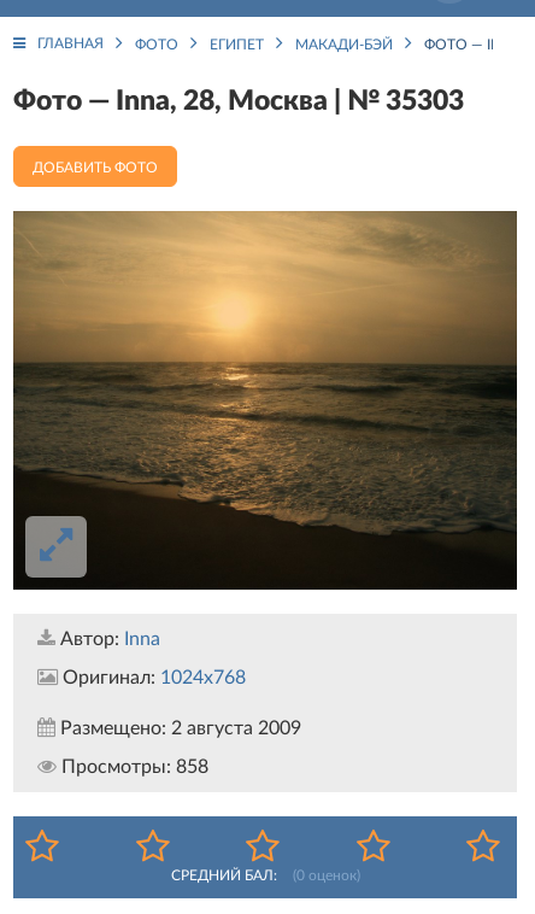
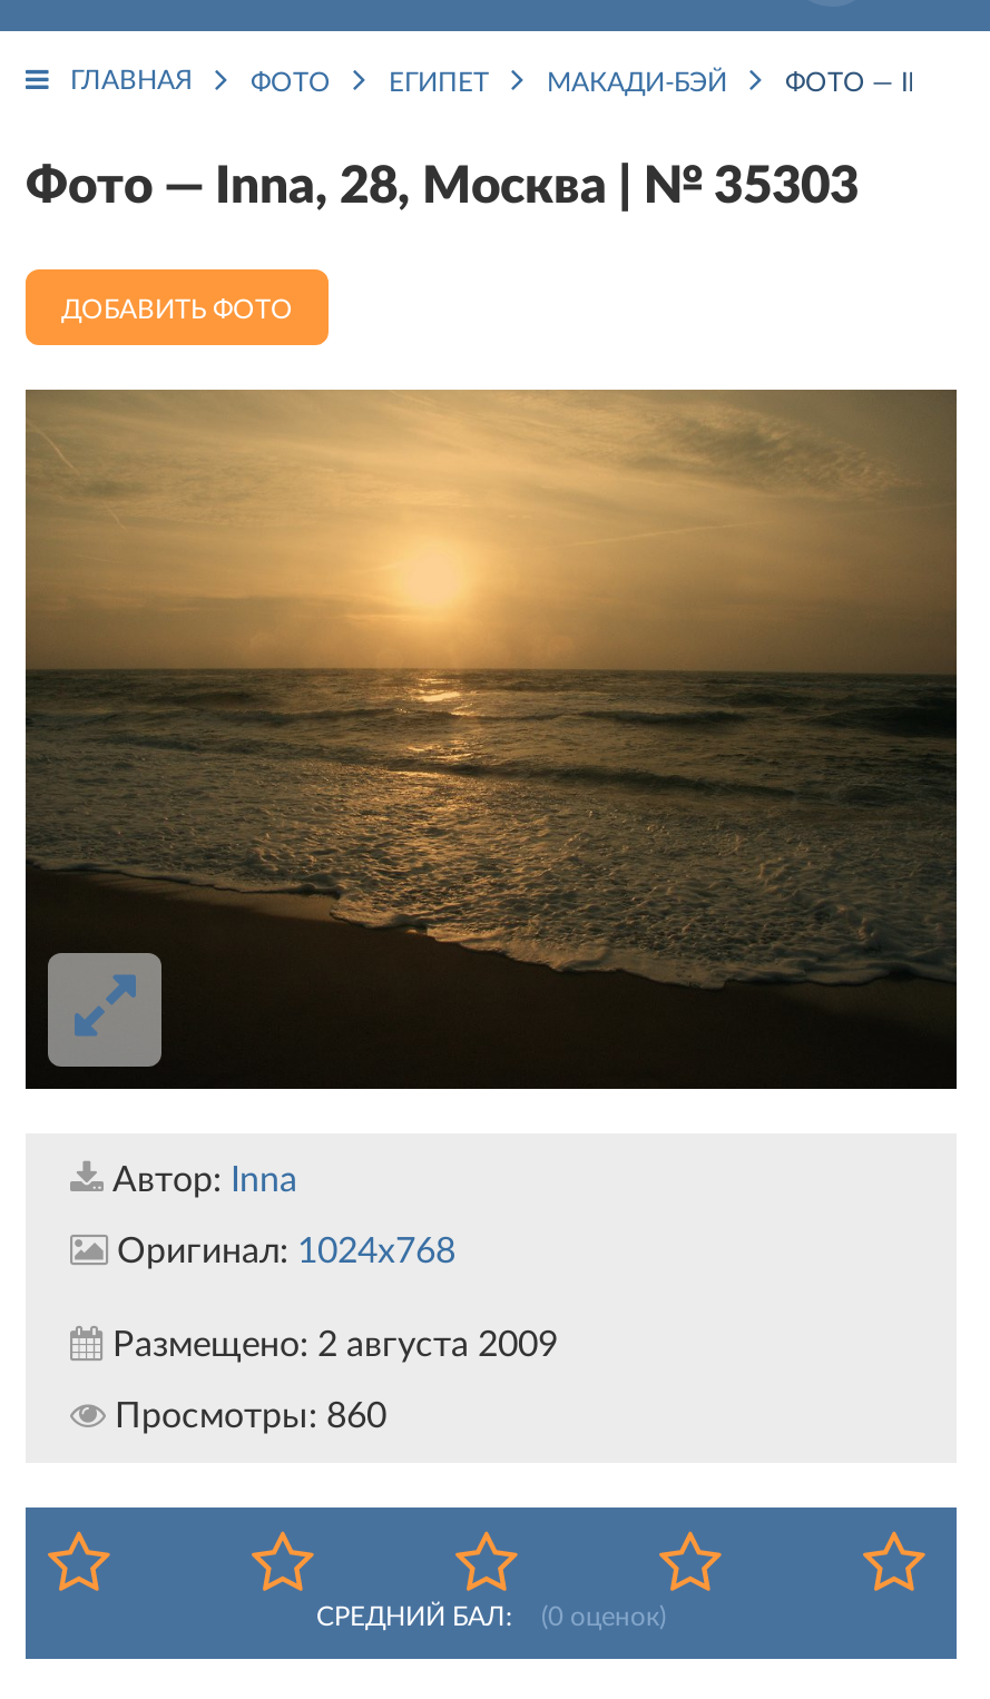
[57,757,208,776] Просмотры: 858 -> [106,1397,386,1433] Просмотры: 860

